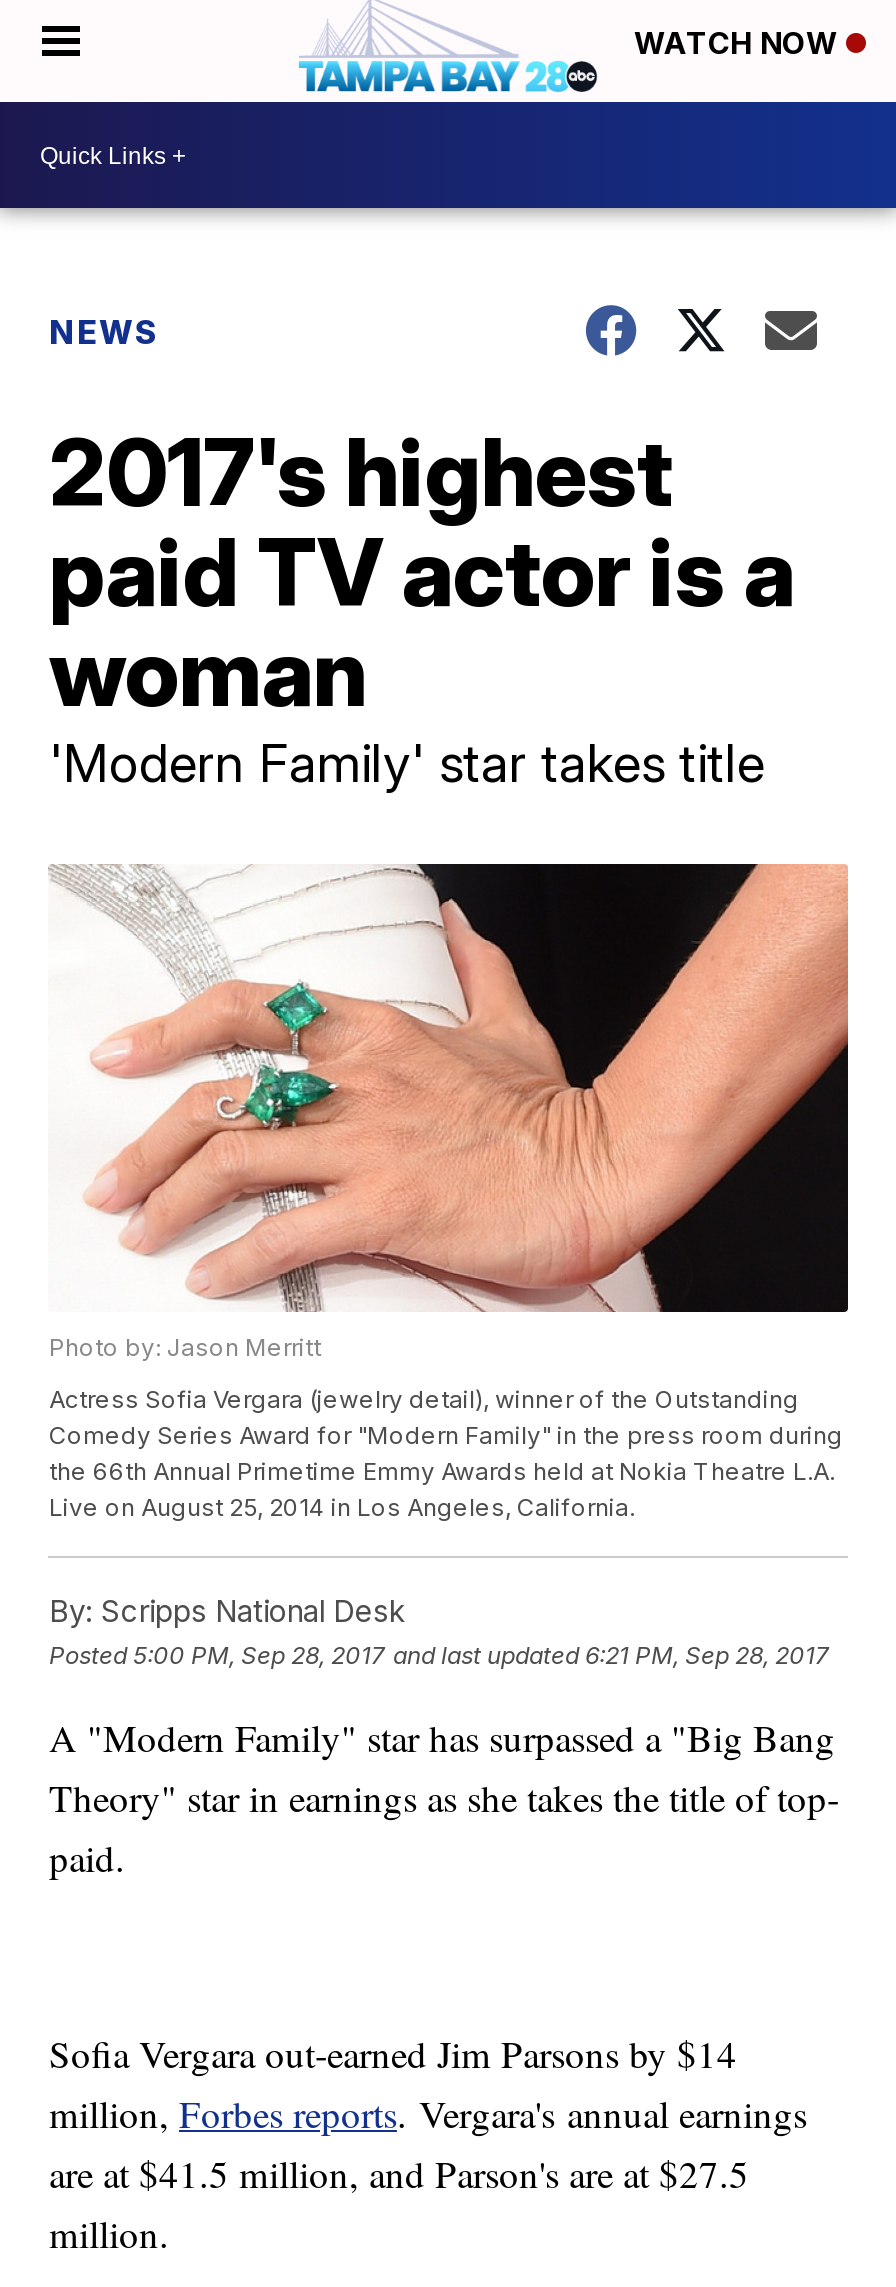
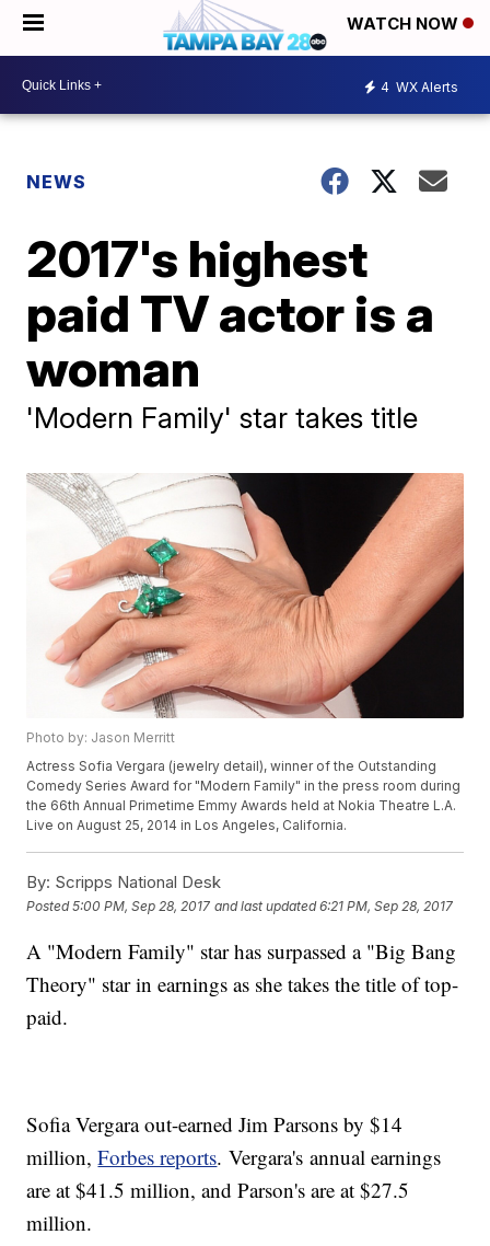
none -> [381,78,458,95] 4 WX Alerts

